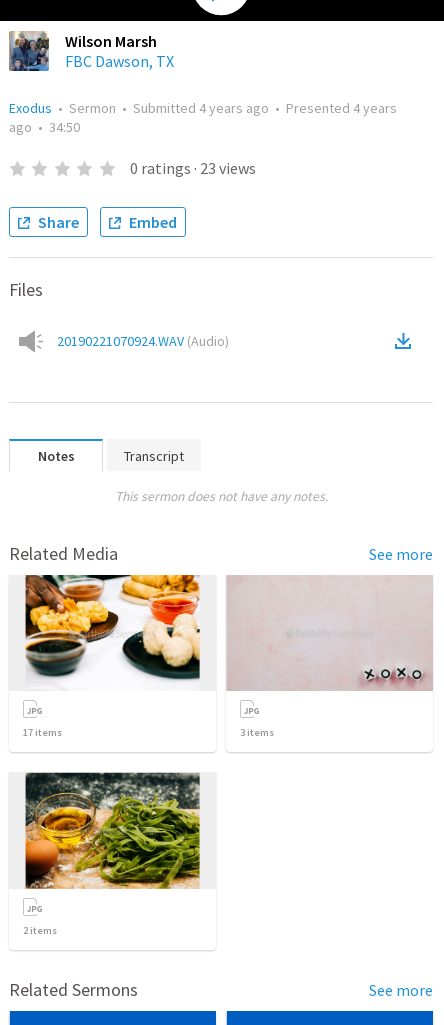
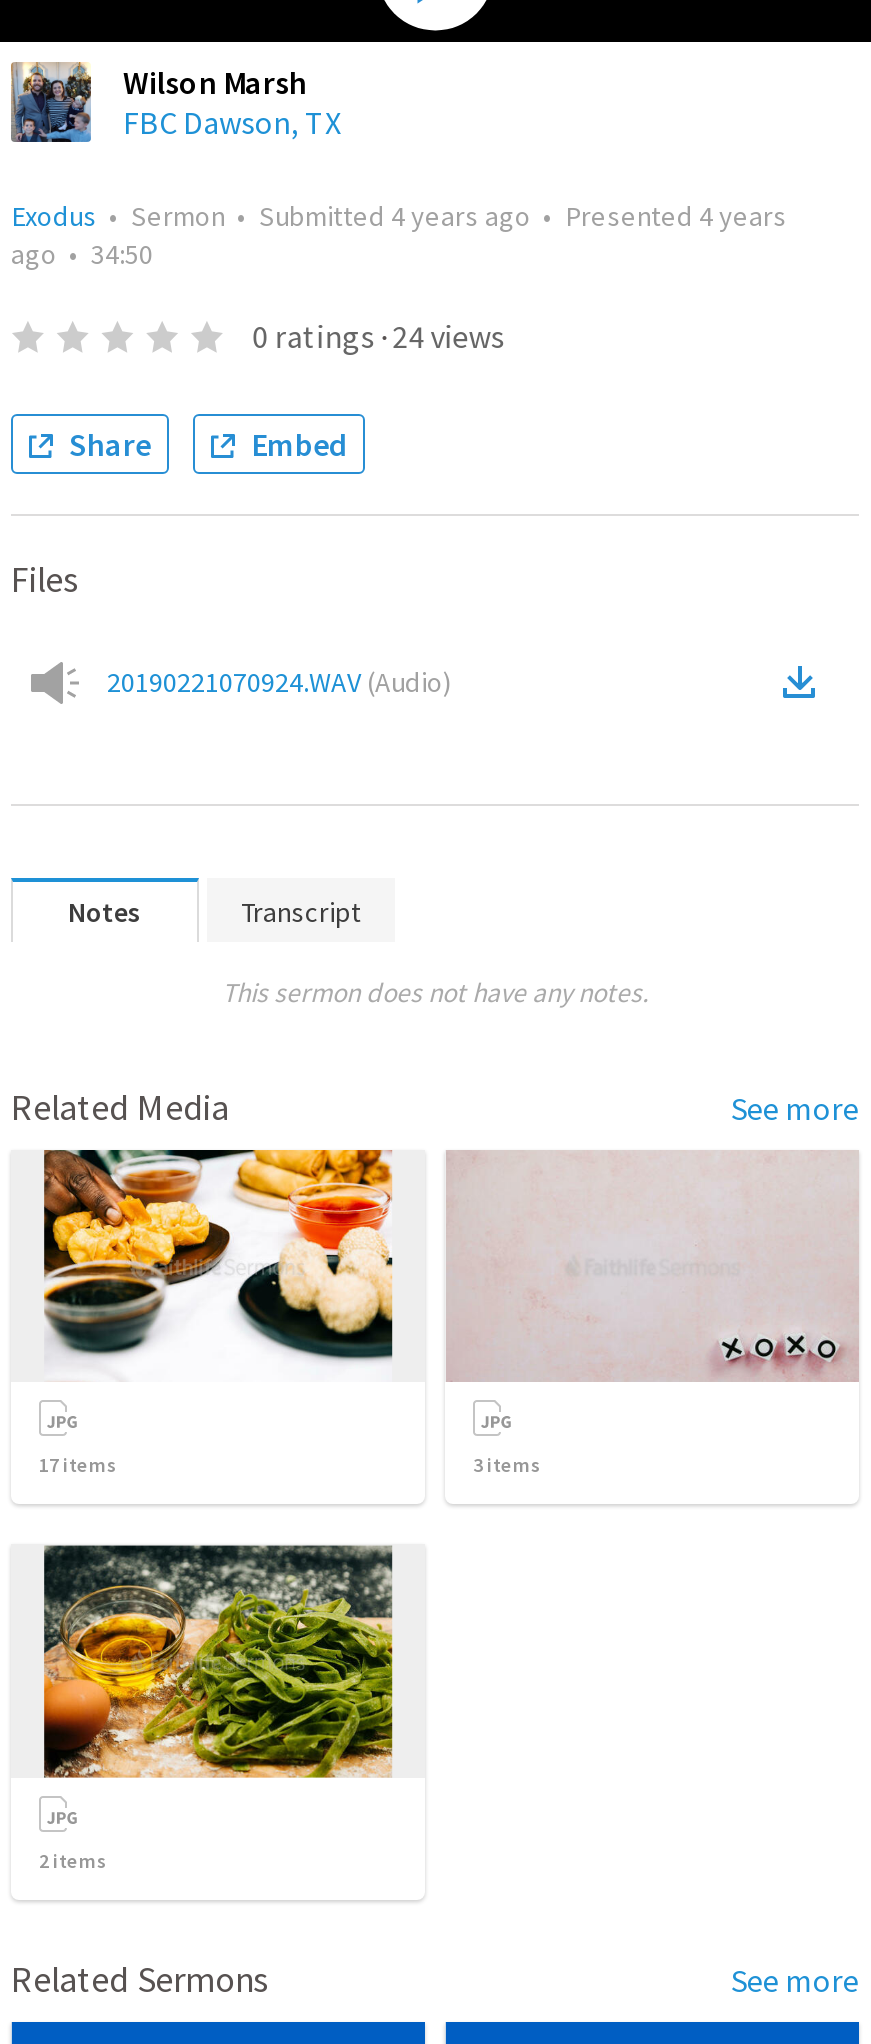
[130,158,256,178] 0 ratings · 23 views -> [252,316,504,356] 0 ratings · 24 views

